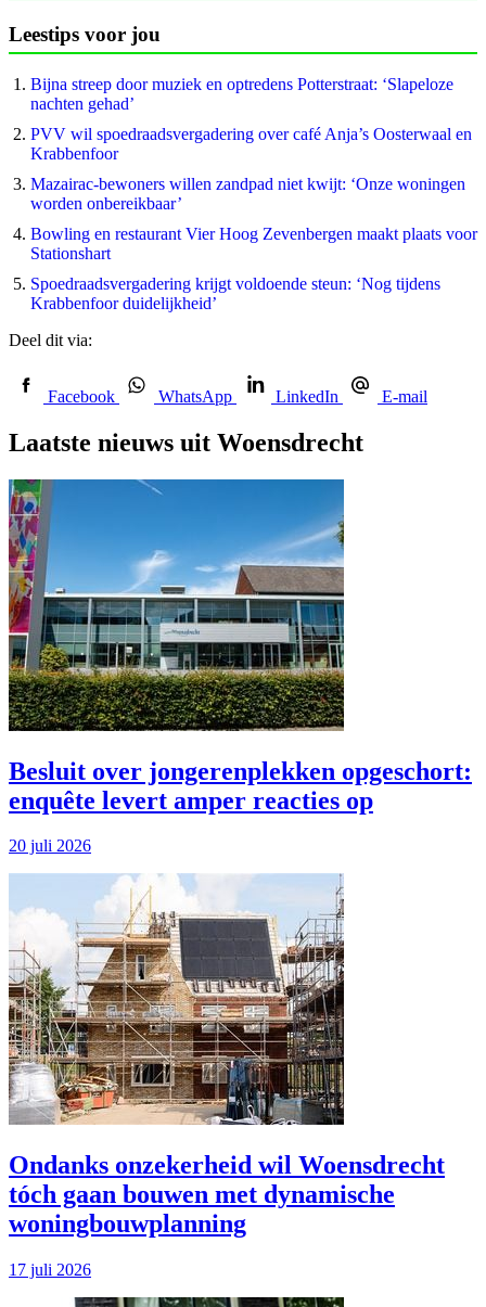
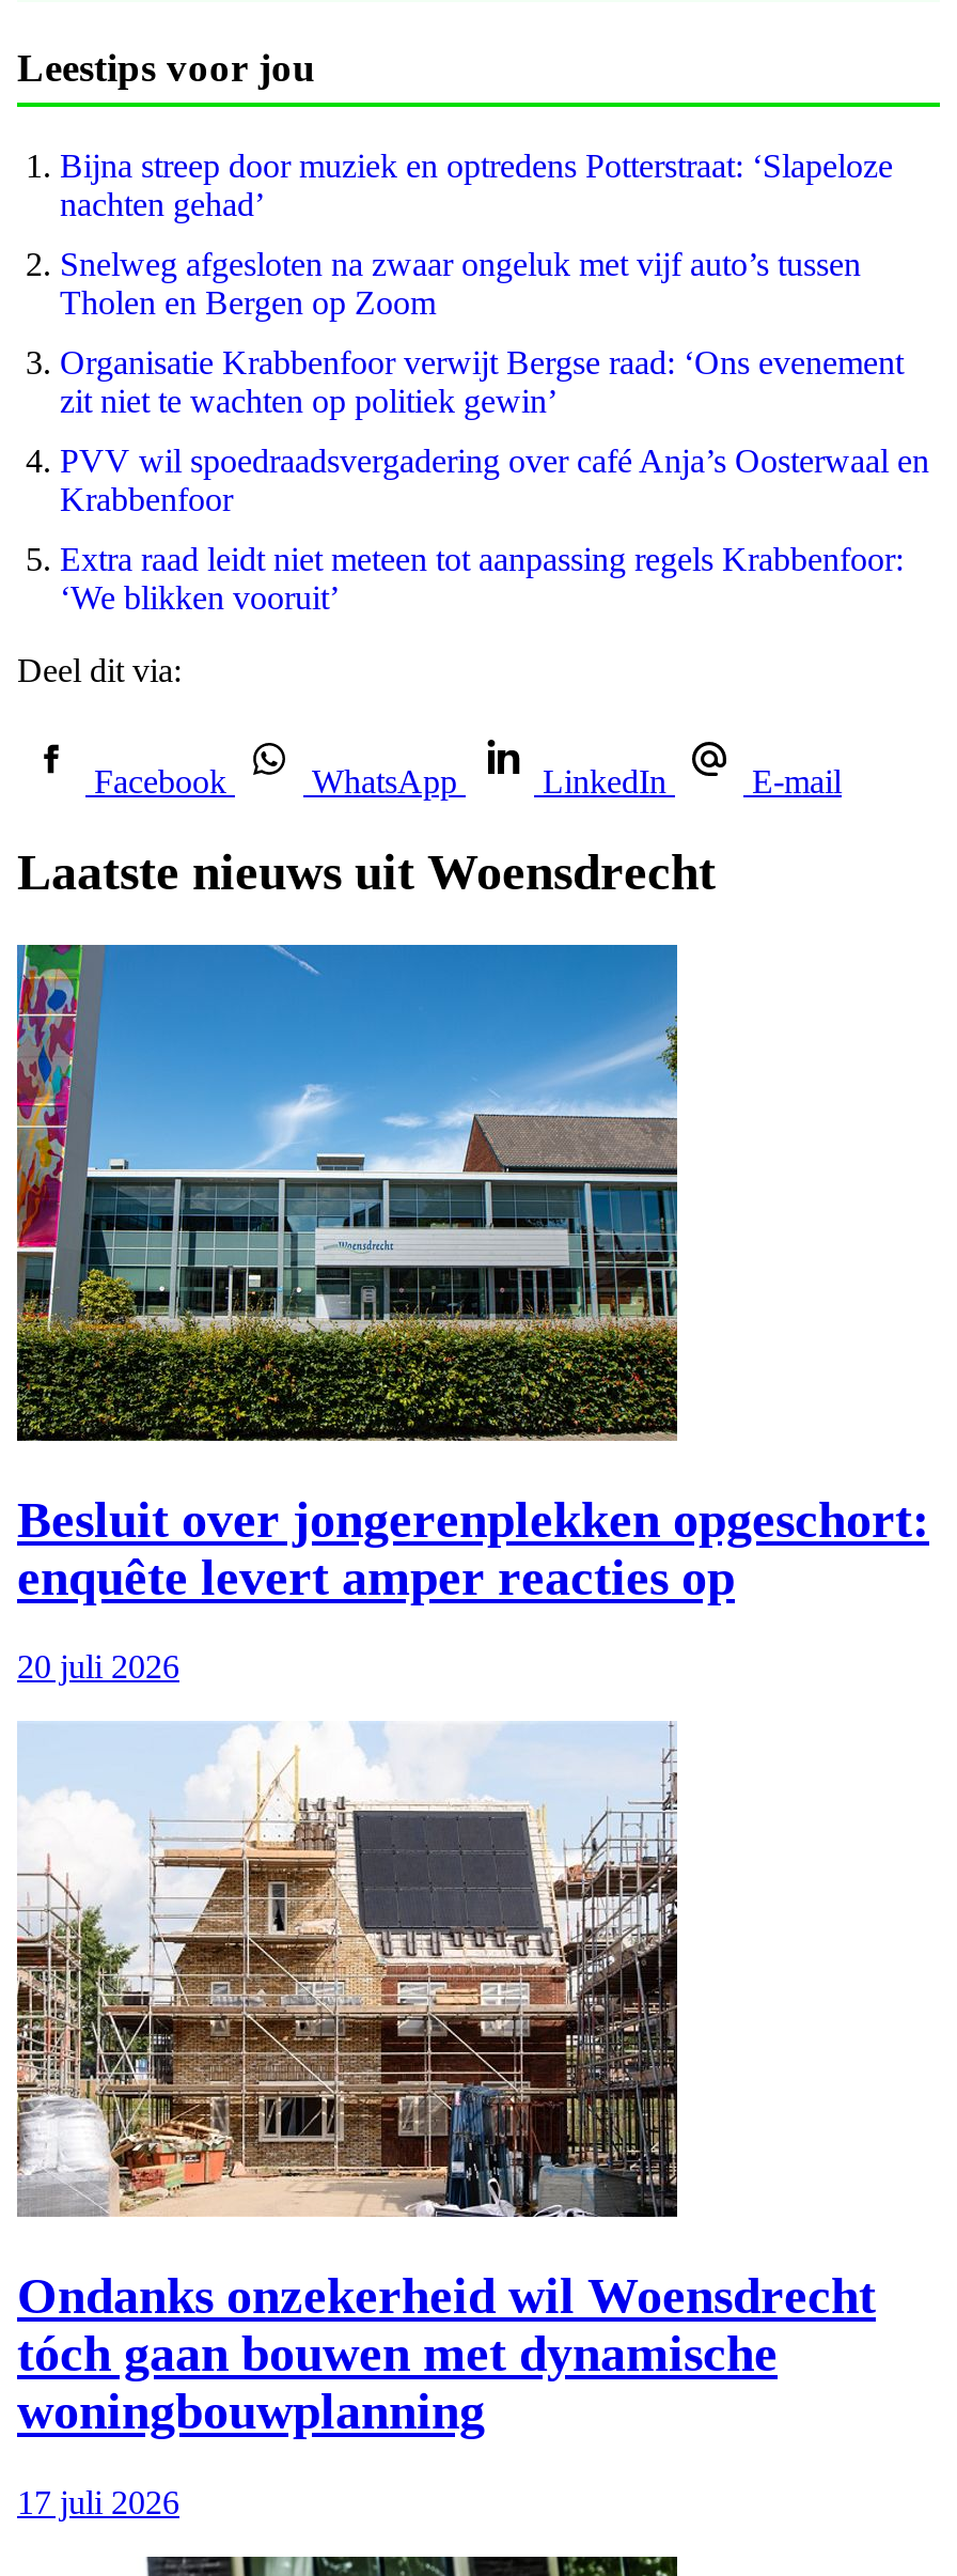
none -> [60,245,904,419] Snelweg afgesloten na zwaar ongeluk met vijf auto’s tussen | Tholen en Bergen op Zoom | Organisatie Krabbenfoor verwijt Bergse raad: ‘Ons evenement | zit niet te wachten op politiek gewin’
moved [30,125,472,162] -> [60,442,929,517]: PVV wil spoedraadsvergadering over café Anja’s Oosterwaal en | Krabbenfoor
[30,174,477,312] Mazairac-bewoners willen zandpad niet kwijt: ‘Onze woningen | worden onbereikbaar’ | Bowling en restaurant Vier Hoog Zevenbergen maakt plaats voor | Stationshart | Spoedraadsvergadering krijgt voldoende steun: ‘Nog tijdens | Krabbenfoor duidelijkheid’ -> [60,540,904,615] Extra raad leidt niet meteen tot aanpassing regels Krabbenfoor: | ‘We blikken vooruit’

